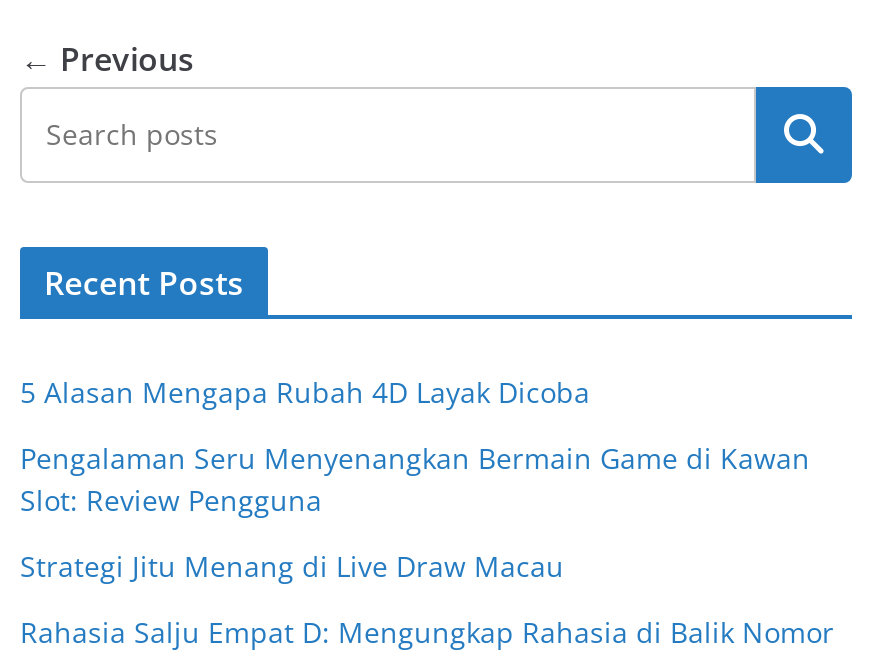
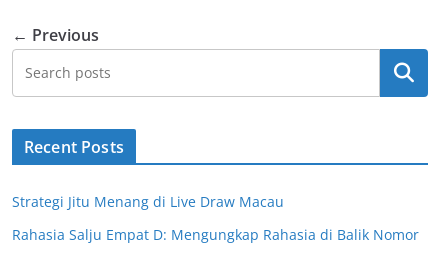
[20,373,810,519] 5 Alasan Mengapa Rubah 4D Layak Dicoba | Pengalaman Seru Menyenangkan Bermain Game di Kawan | Slot: Review Pengguna -> none

